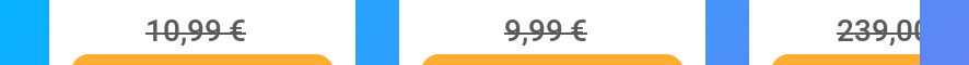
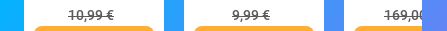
[837,14,955,48] 239,00 € -> [384,7,438,23] 169,00 €

